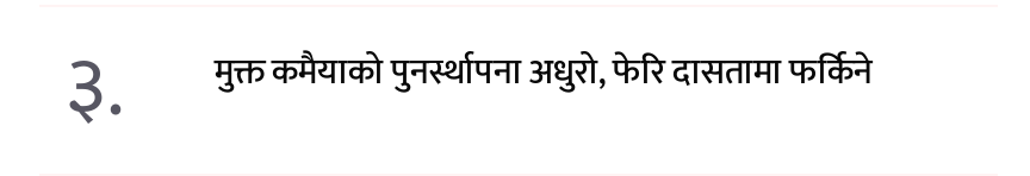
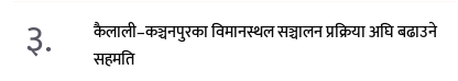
[214,42,872,101] मुक्त कमैयाको पुनर्स्थापना अधुरो, फेरि दासतामा फर्किने -> [94,19,437,74] कैलाली–कञ्चनपुरका विमानस्थल सञ्चालन प्रक्रिया अघि बढाउने | सहमति

